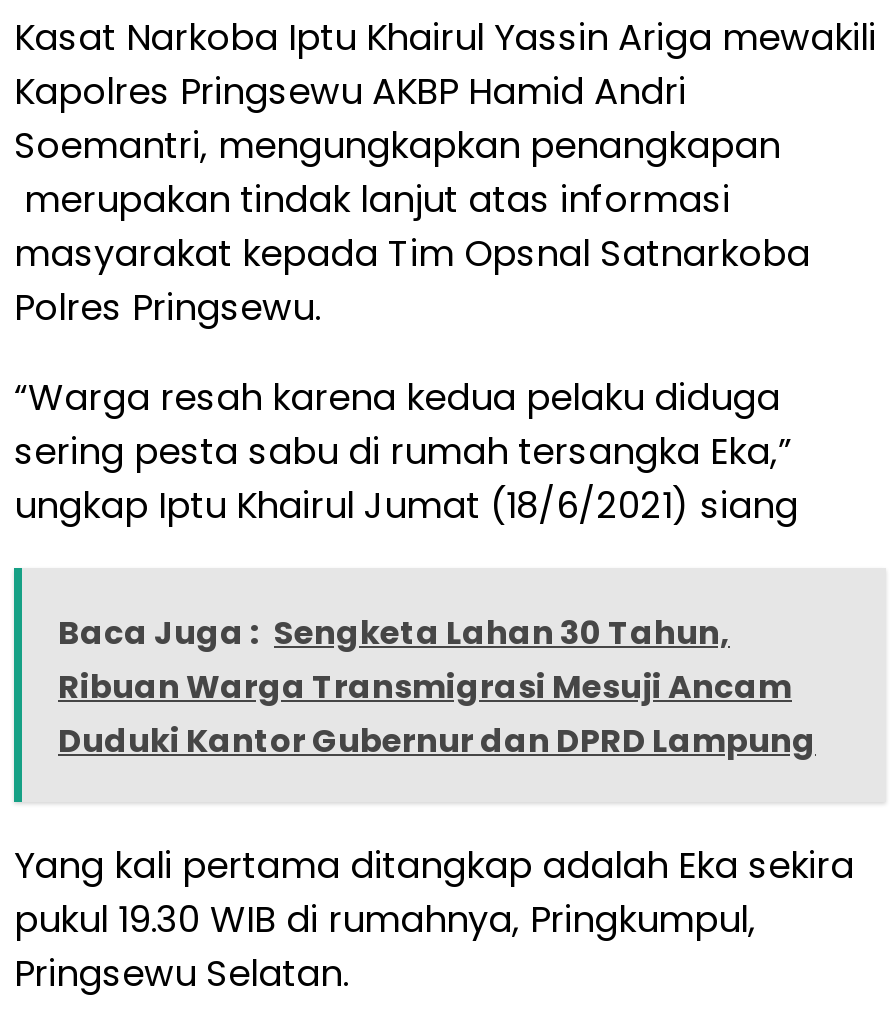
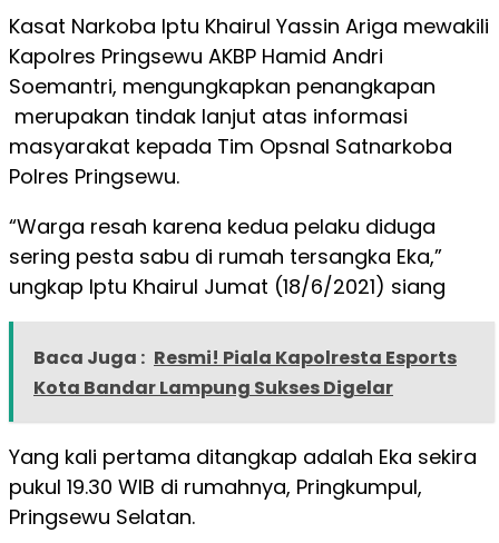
[58,610,816,764] Baca Juga : Sengketa Lahan 30 Tahun, | Ribuan Warga Transmigrasi Mesuji Ancam | Duduki Kantor Gubernur dan DPRD Lampung -> [33,345,457,400] Baca Juga : Resmi! Piala Kapolresta Esports | Kota Bandar Lampung Sukses Digelar

